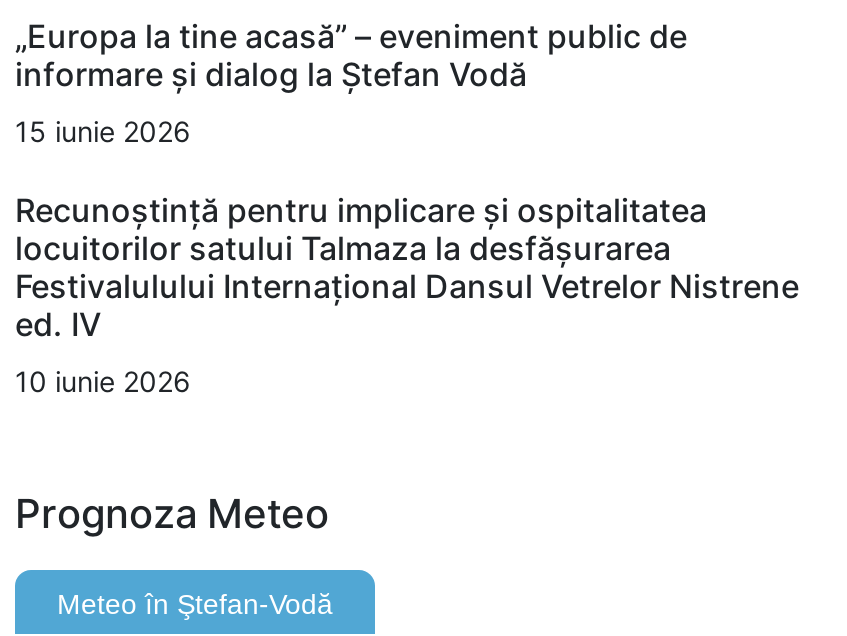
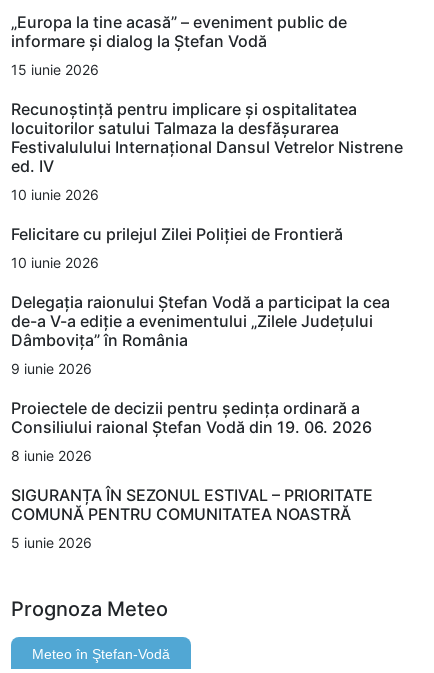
none -> [11,224,390,551] Felicitare cu prilejul Zilei Poliției de Frontieră | 10 iunie 2026 | Delegația raionului Ștefan Vodă a participat la cea | de-a V-a ediție a evenimentului „Zilele Județului | Dâmbovița” în România | 9 iunie 2026 | Proiectele de decizii pentru ședința ordinară a | Consiliului raional Ștefan Vodă din 19. 06. 2026 | 8 iunie 2026 | SIGURANȚA ÎN SEZONUL ESTIVAL – PRIORITATE | COMUNĂ PENTRU COMUNITATEA NOASTRĂ | 5 iunie 2026

